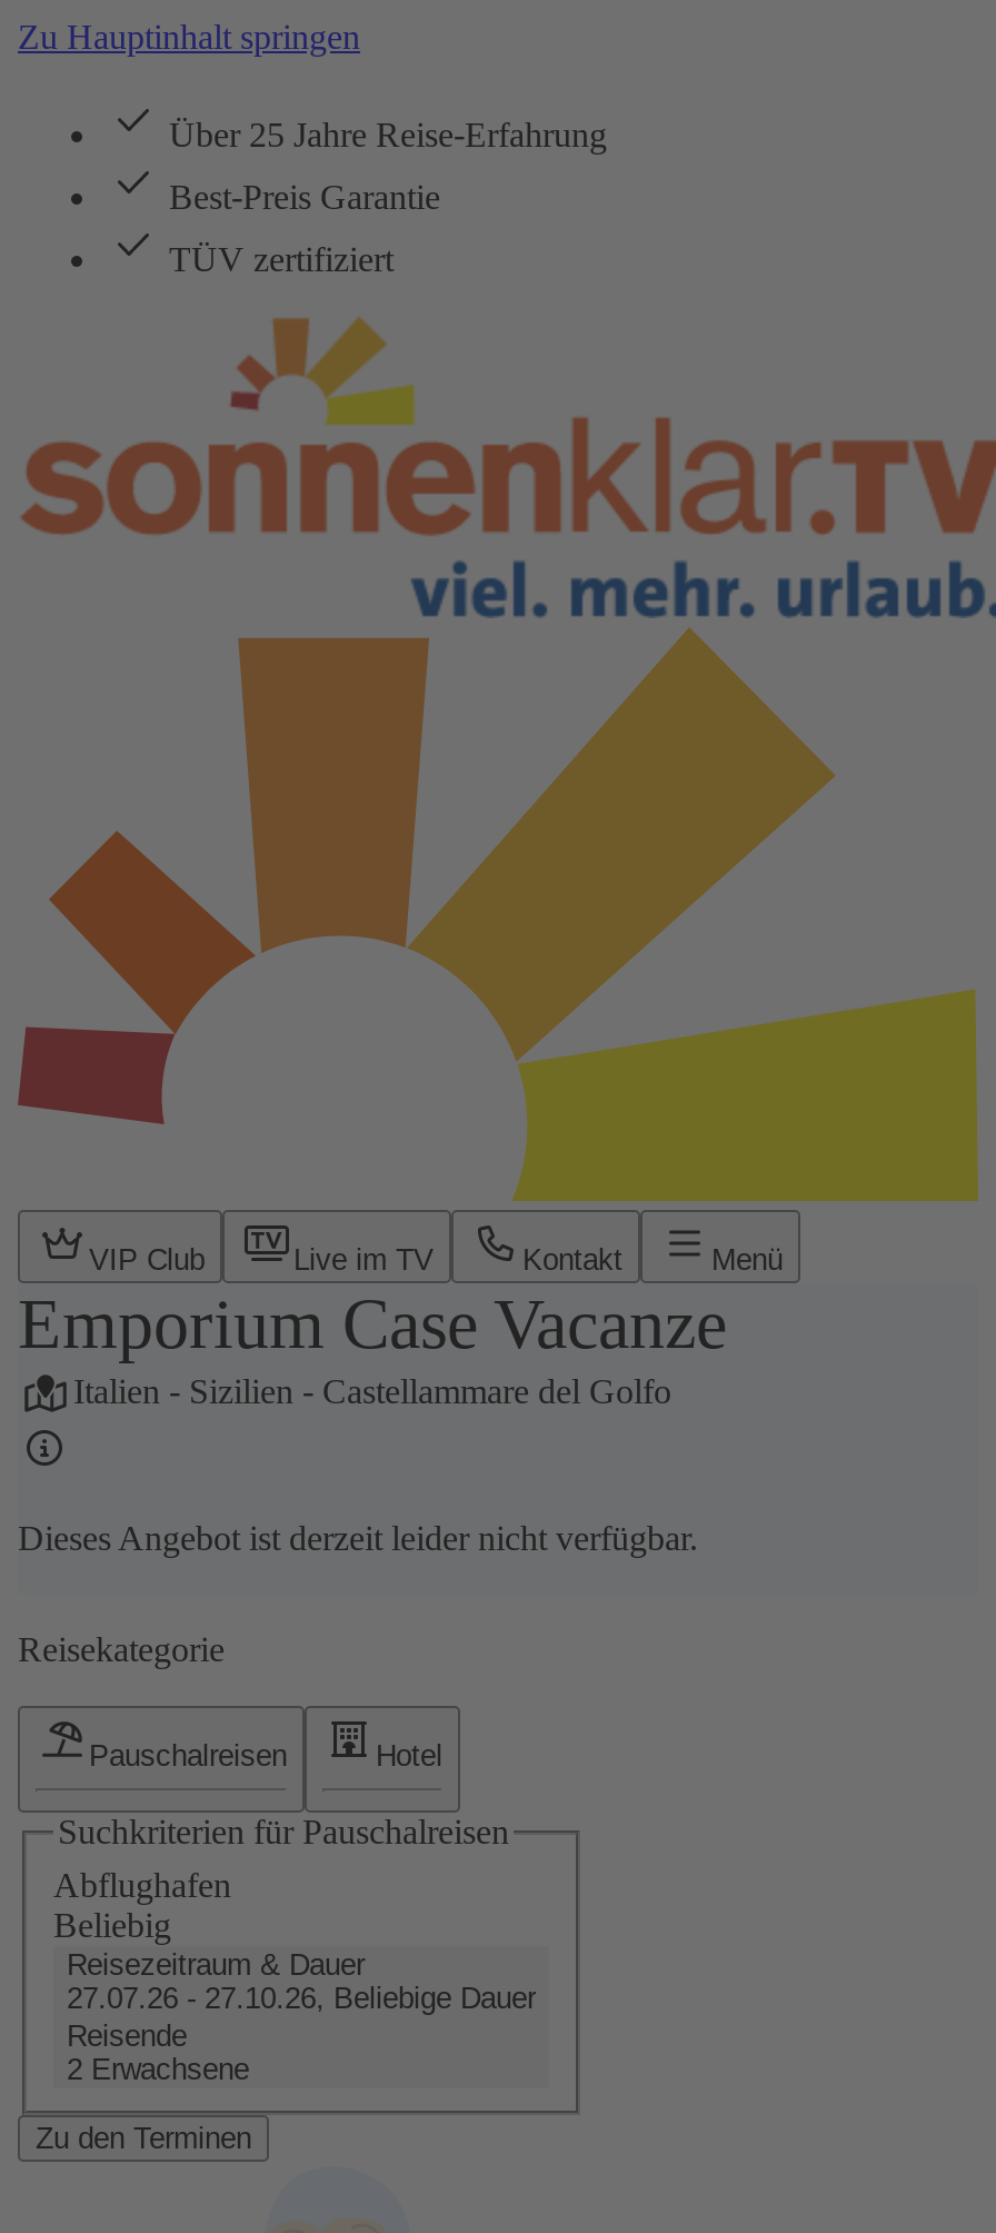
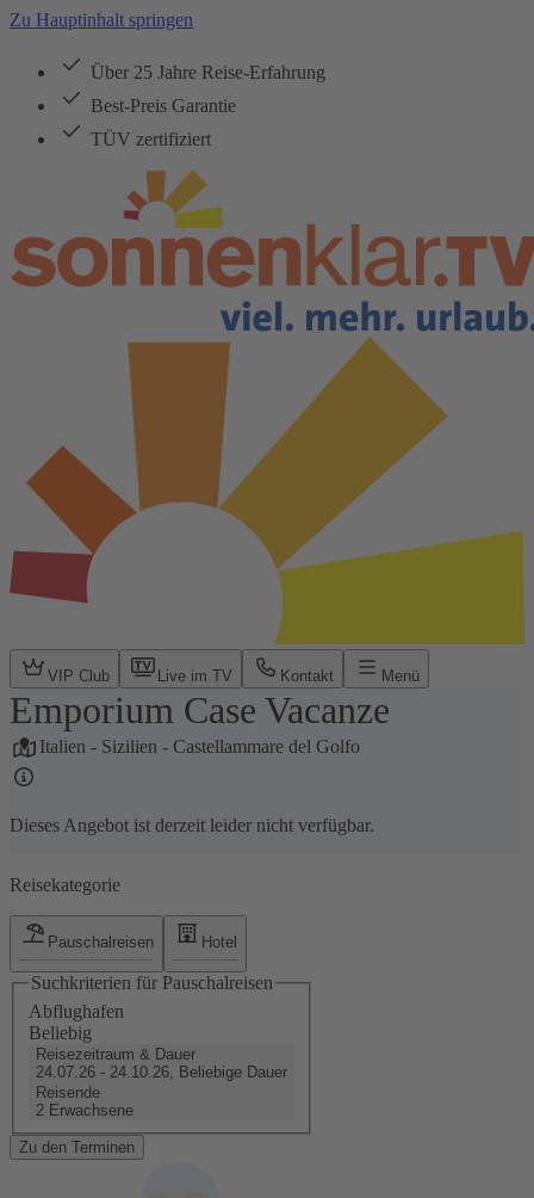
[67,1981,536,2015] 27.07.26 - 27.10.26, Beliebige Dauer -> [36,1063,287,1081] 24.07.26 - 24.10.26, Beliebige Dauer

